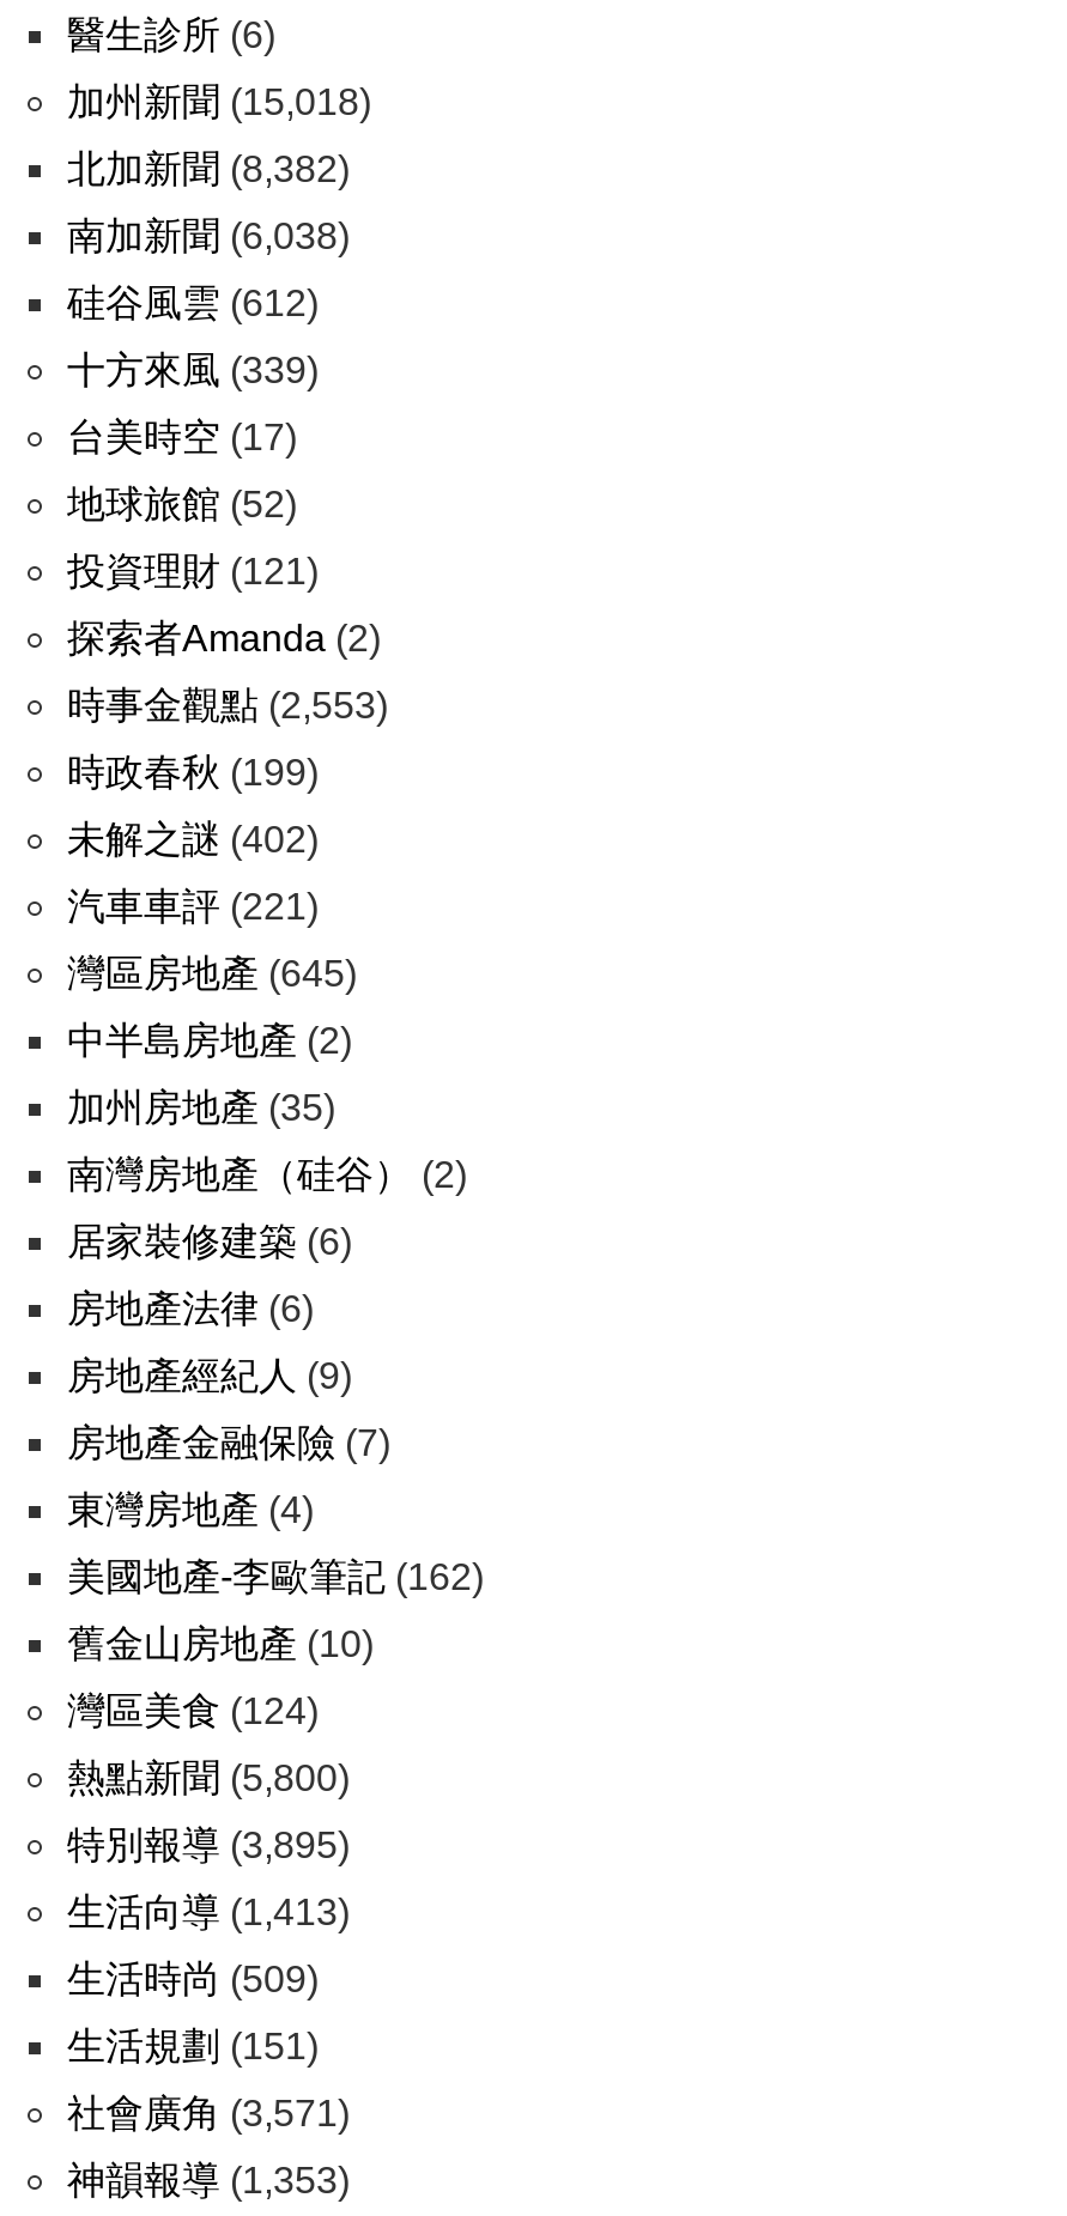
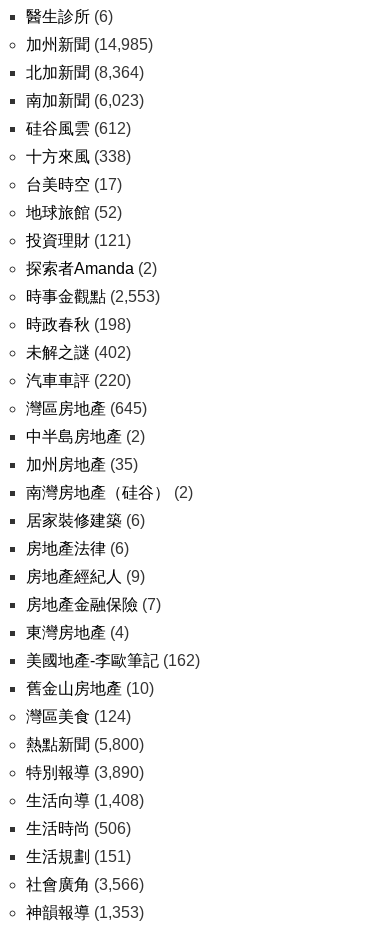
[67,81,371,122] 加州新聞(15,018) -> [26,36,153,53] 加州新聞(14,985)
[67,148,350,189] 北加新聞(8,382) -> [26,64,144,81] 北加新聞(8,364)
[67,215,350,256] 南加新聞(6,038) -> [26,92,144,109] 南加新聞(6,023)
[67,350,319,390] 十方來風(339) -> [26,148,131,165] 十方來風(338)
[67,752,319,793] 時政春秋(199) -> [26,316,131,333] 時政春秋(198)
[67,886,319,927] 汽車車評(221) -> [26,372,131,389] 汽車車評(220)
[67,1825,350,1865] 特別報導(3,895) -> [26,764,144,781] 特別報導(3,890)
[67,1892,350,1932] 生活向導(1,413) -> [26,792,144,809] 生活向導(1,408)
[67,1959,319,1999] 生活時尚(509) -> [26,820,131,837] 生活時尚(506)
[67,2093,350,2133] 社會廣角(3,571) -> [26,876,144,893] 社會廣角(3,566)

